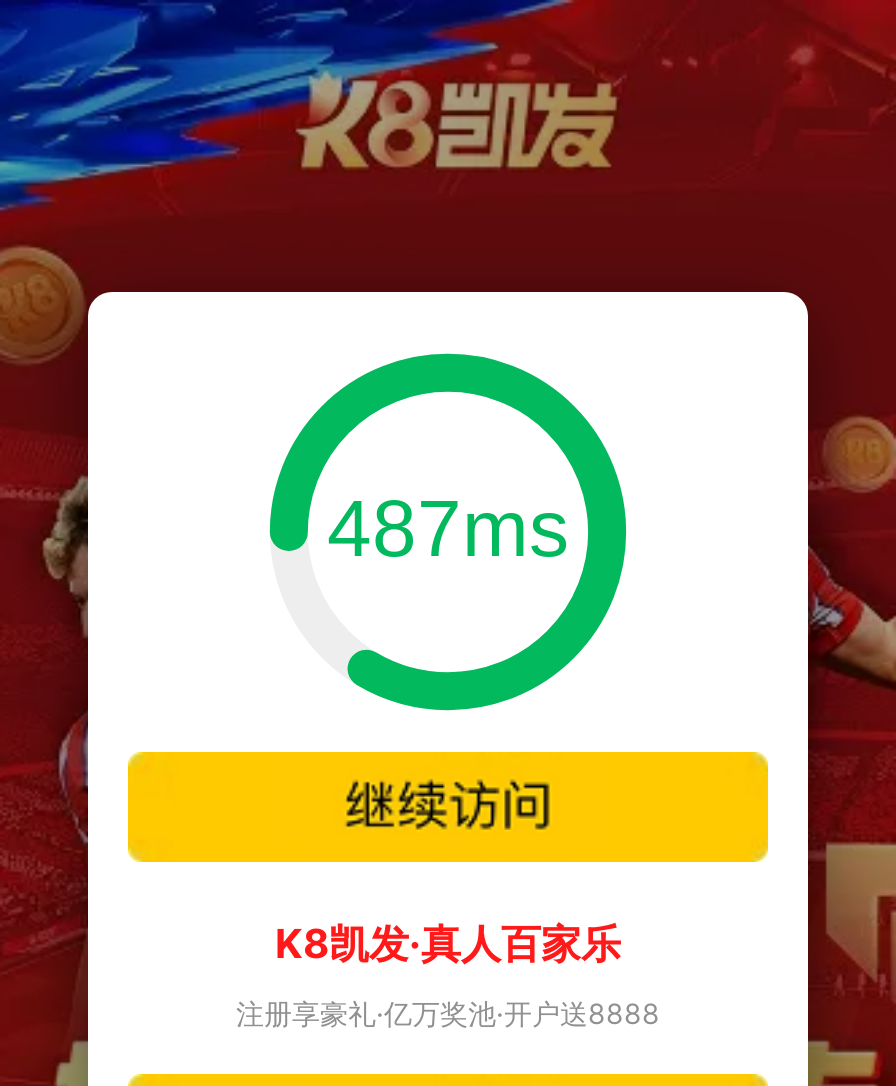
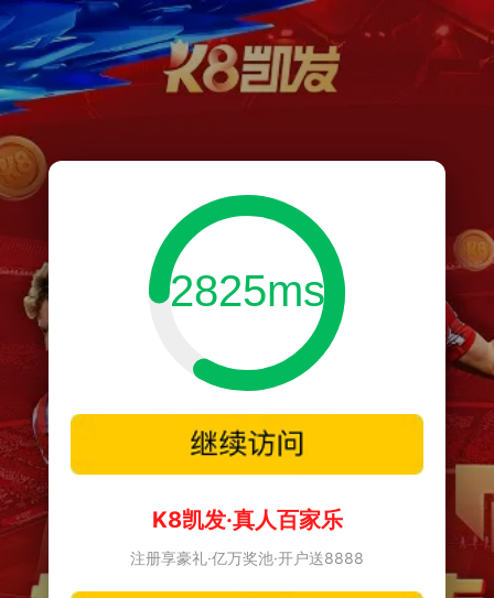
[327,483,569,572] 487ms -> [169,266,325,314] 2825ms

